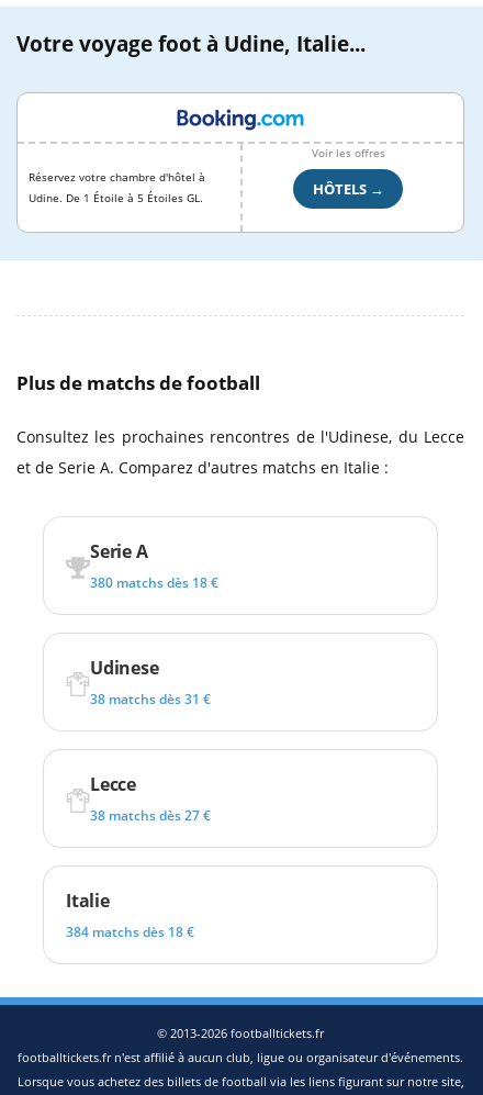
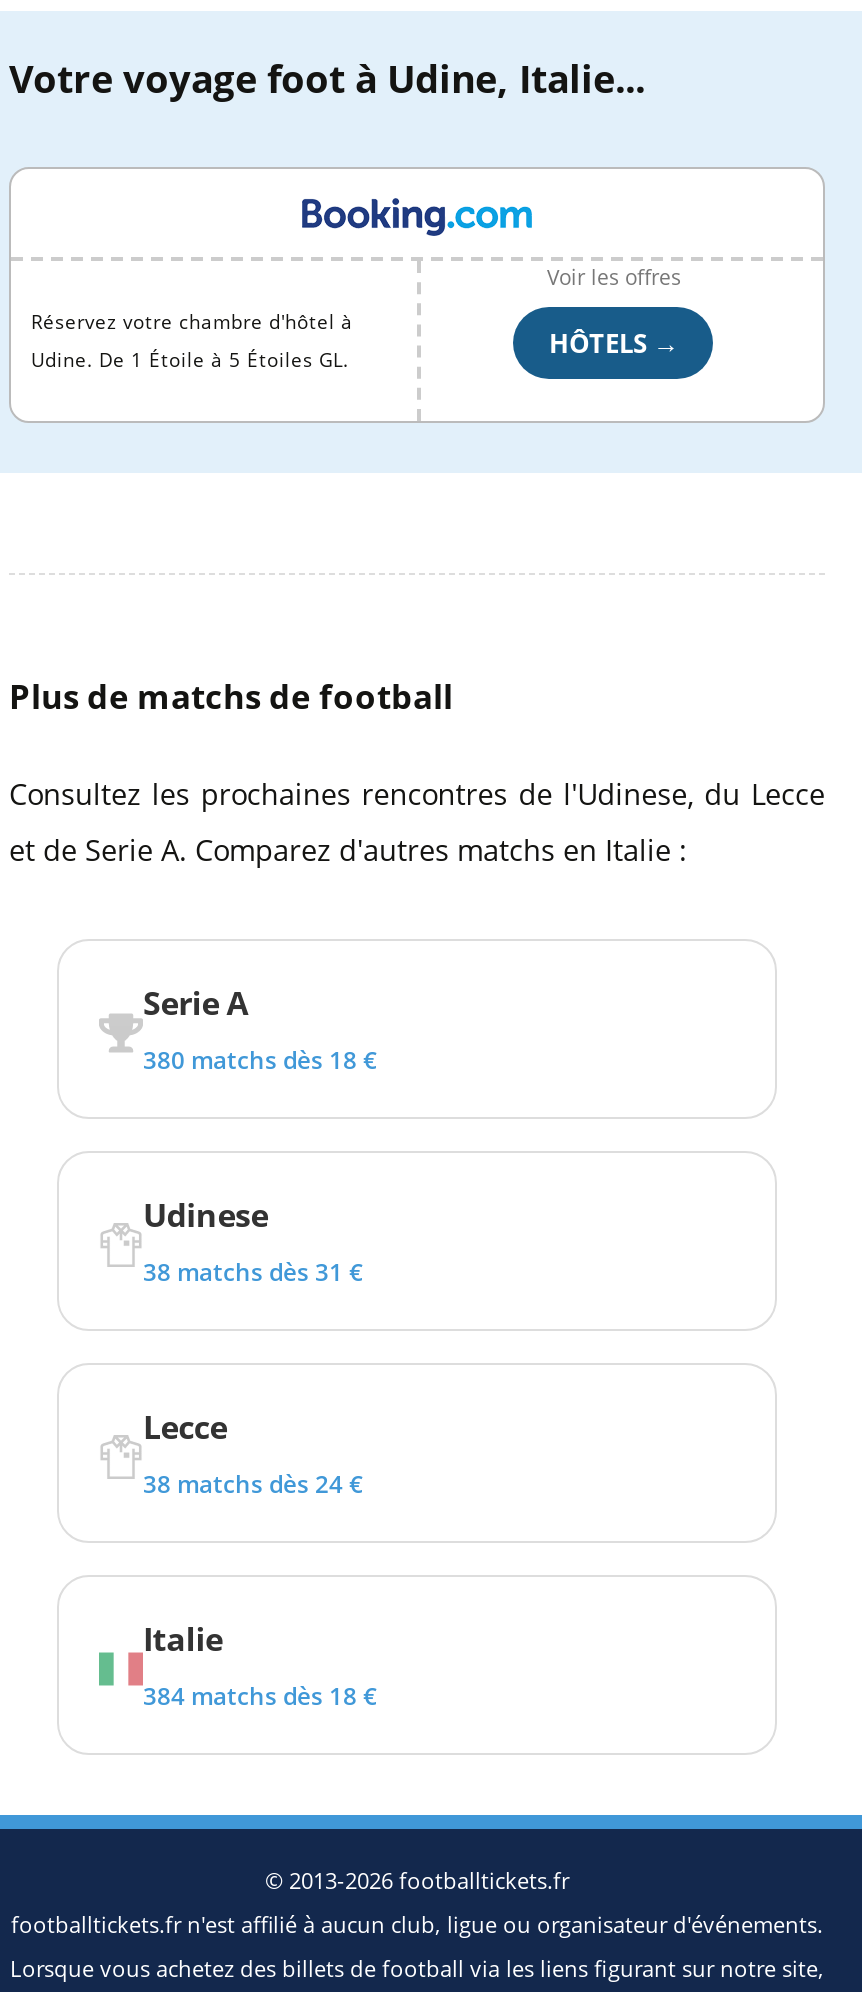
[90,806,211,825] 38 matchs dès 27 € -> [143,1467,363,1501] 38 matchs dès 24 €

